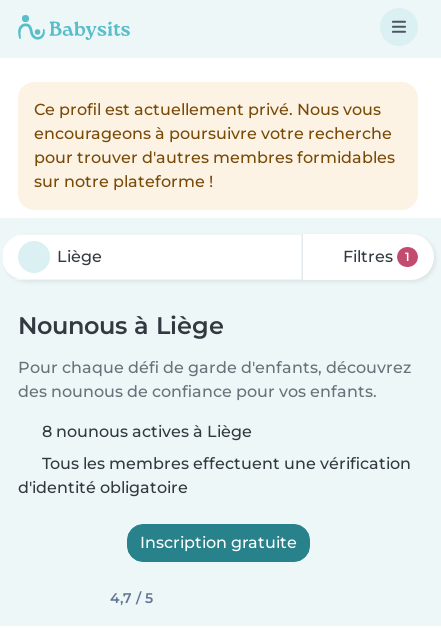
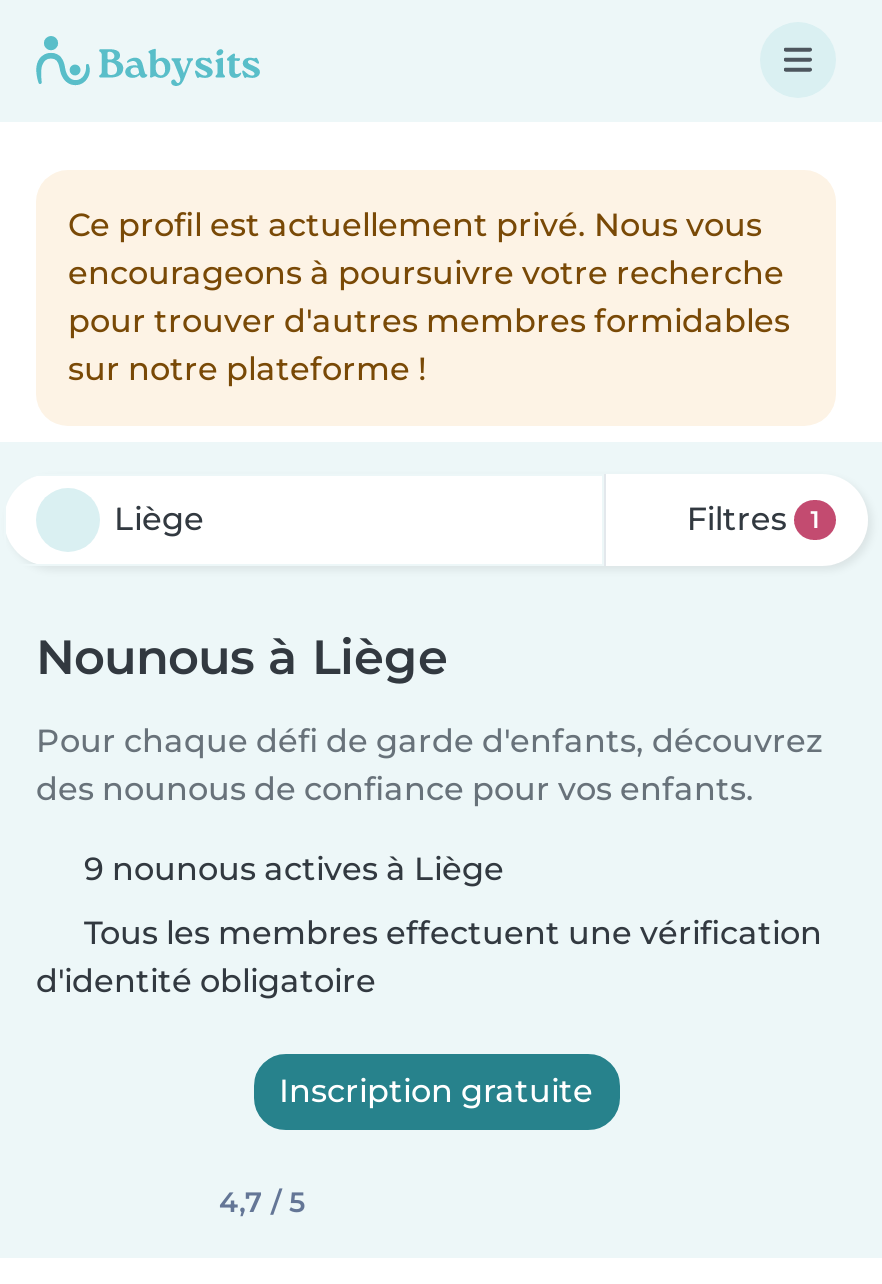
[42,422,252,441] 8 nounous actives à Liège -> [84,850,504,888] 9 nounous actives à Liège

